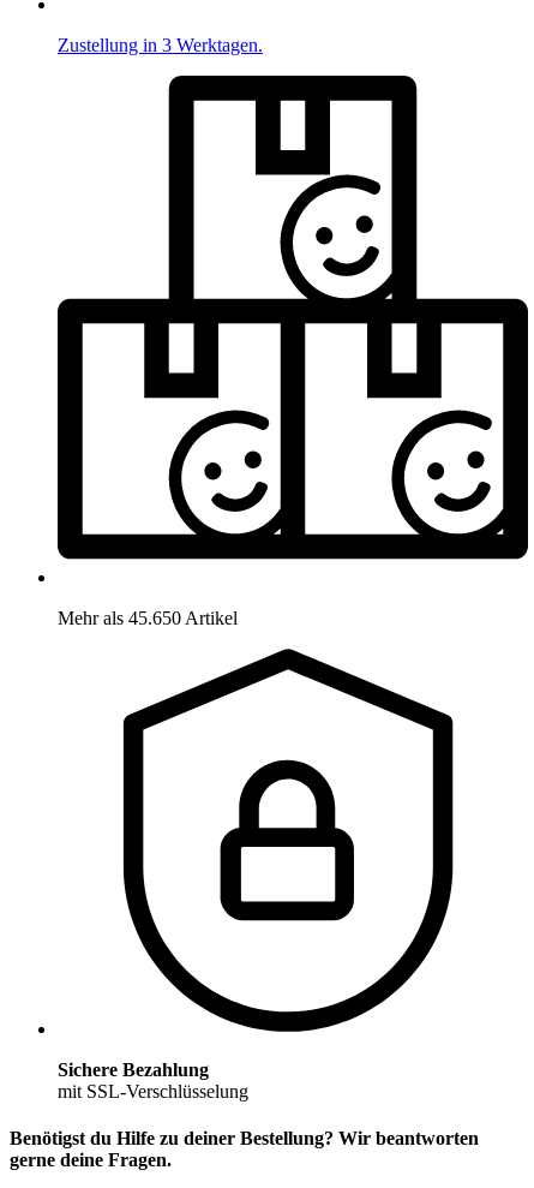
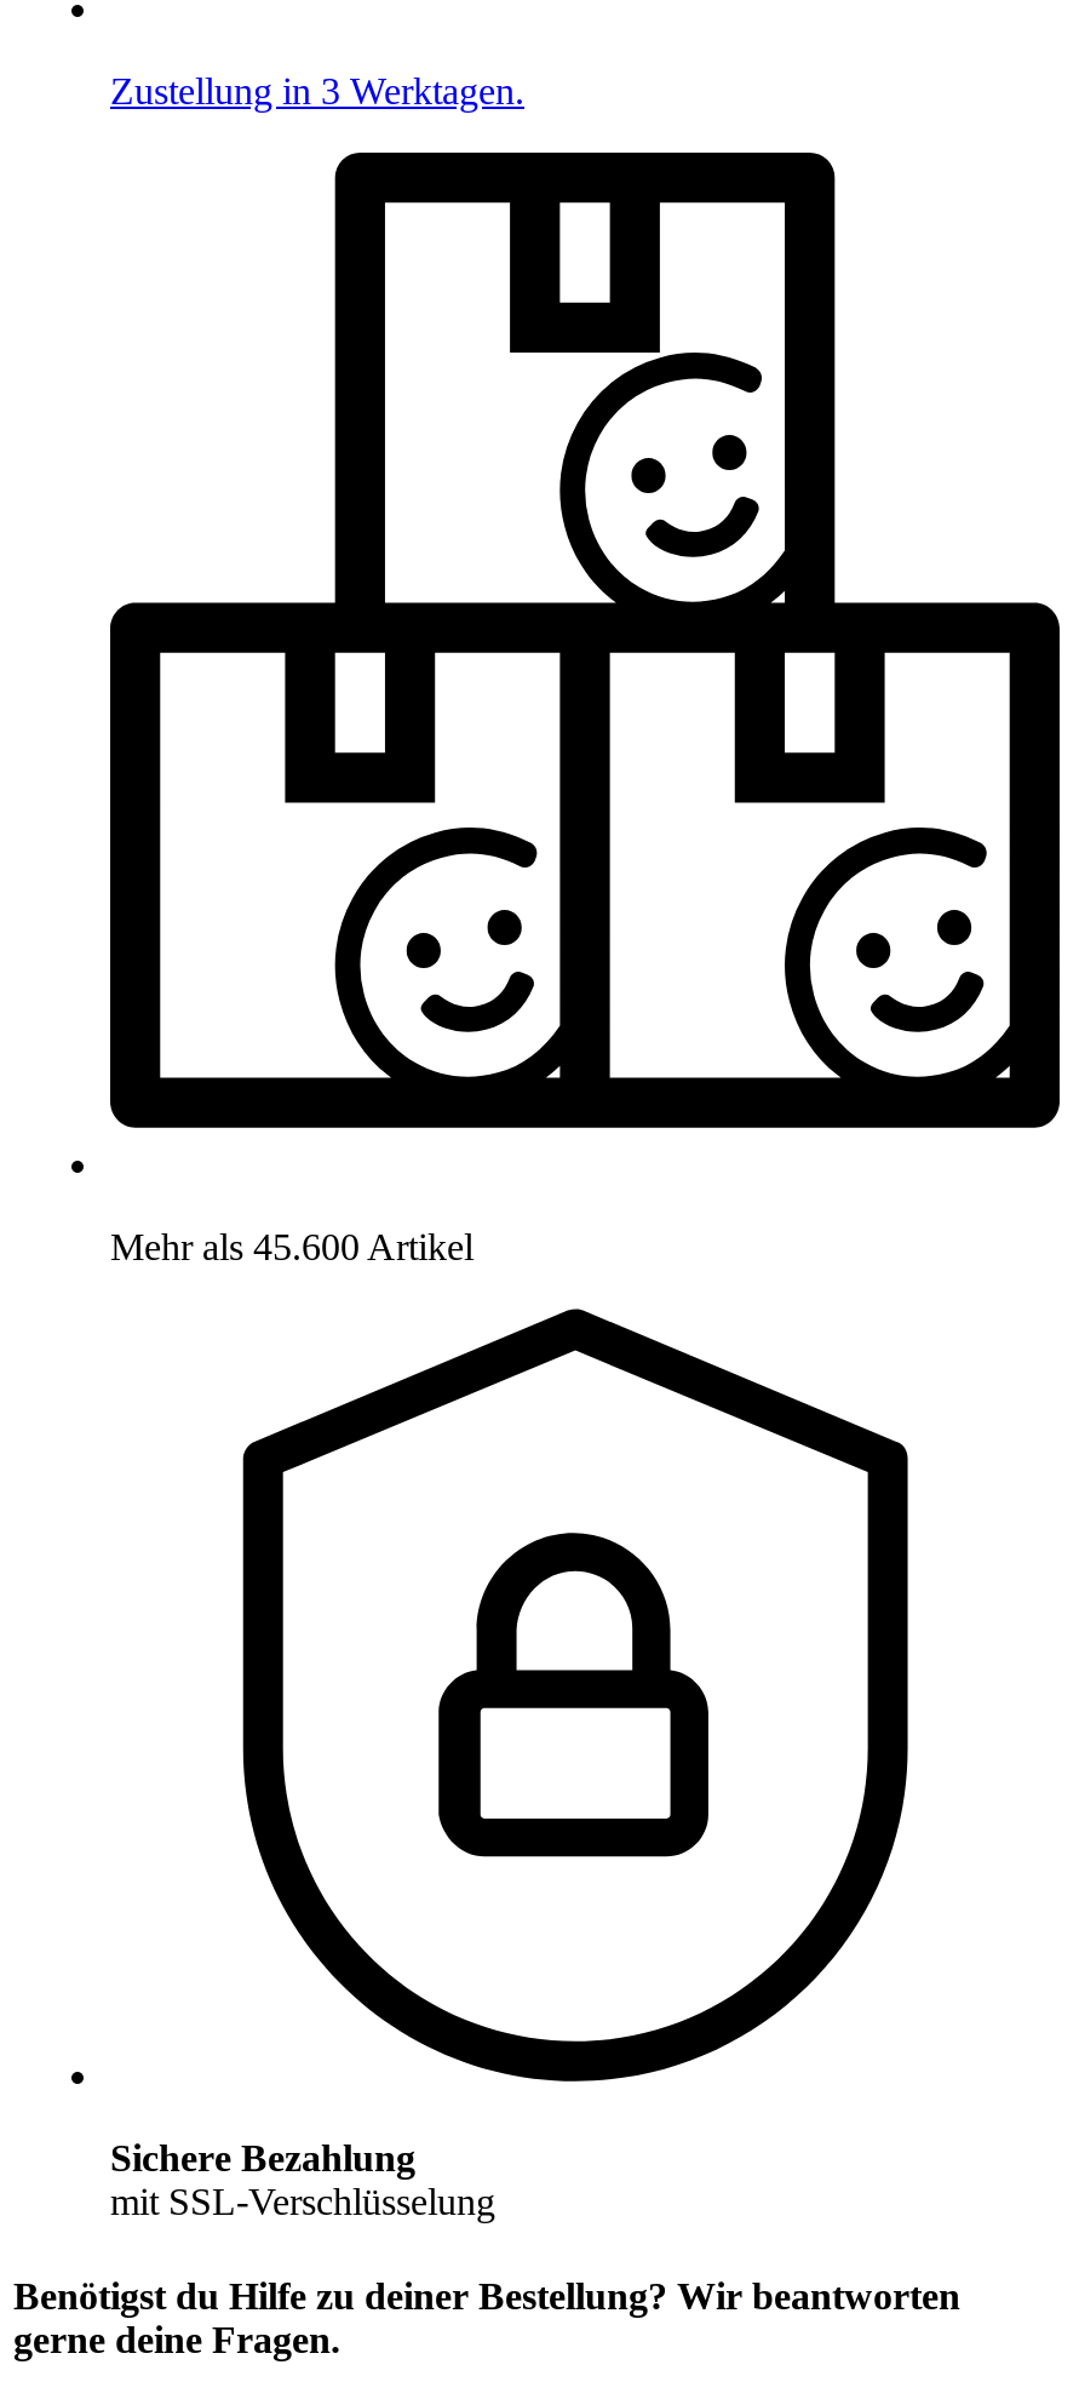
[58,608,238,629] Mehr als 45.650 Artikel -> [110,1227,474,1268] Mehr als 45.600 Artikel

